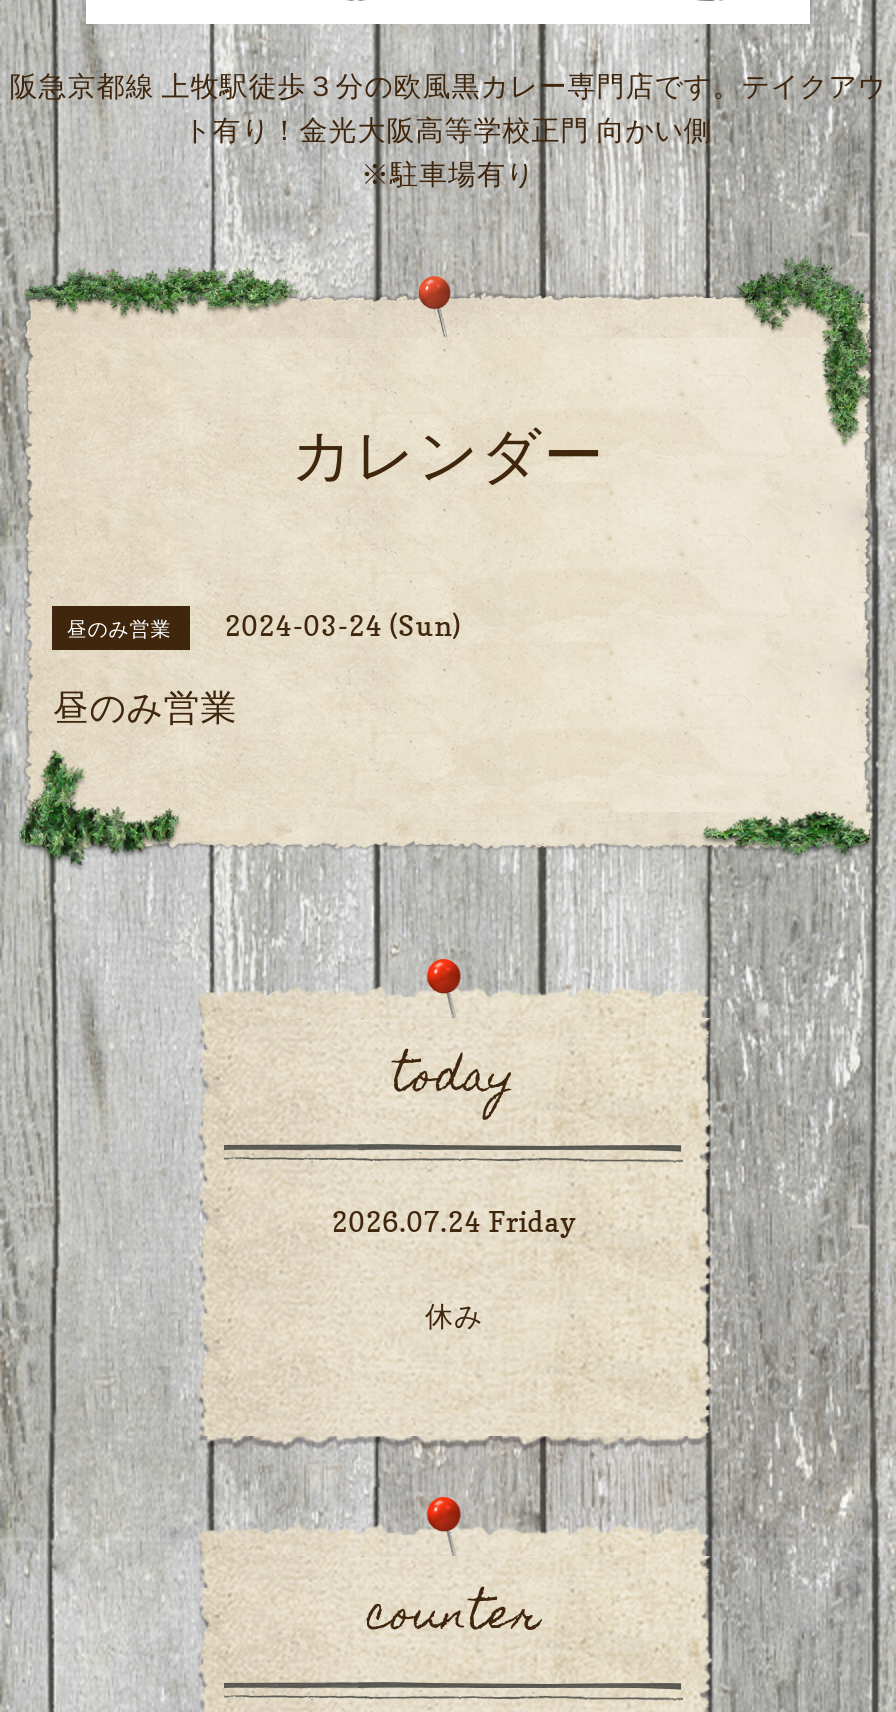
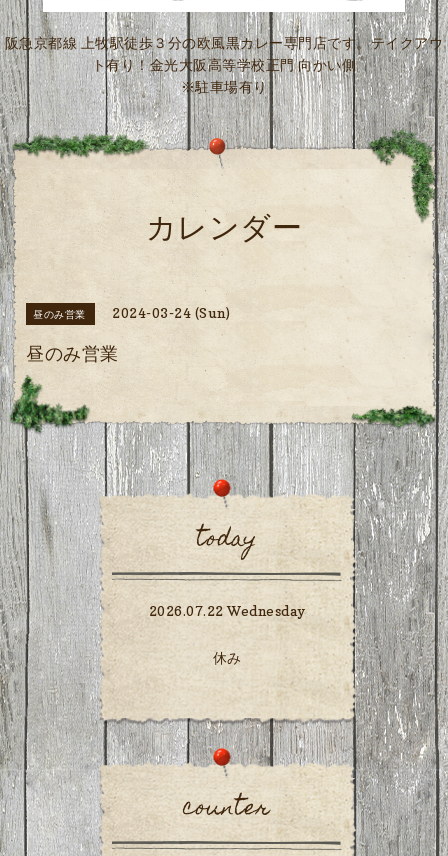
[332,1205,576,1239] 2026.07.24 Friday -> [148,602,305,619] 2026.07.22 Wednesday

